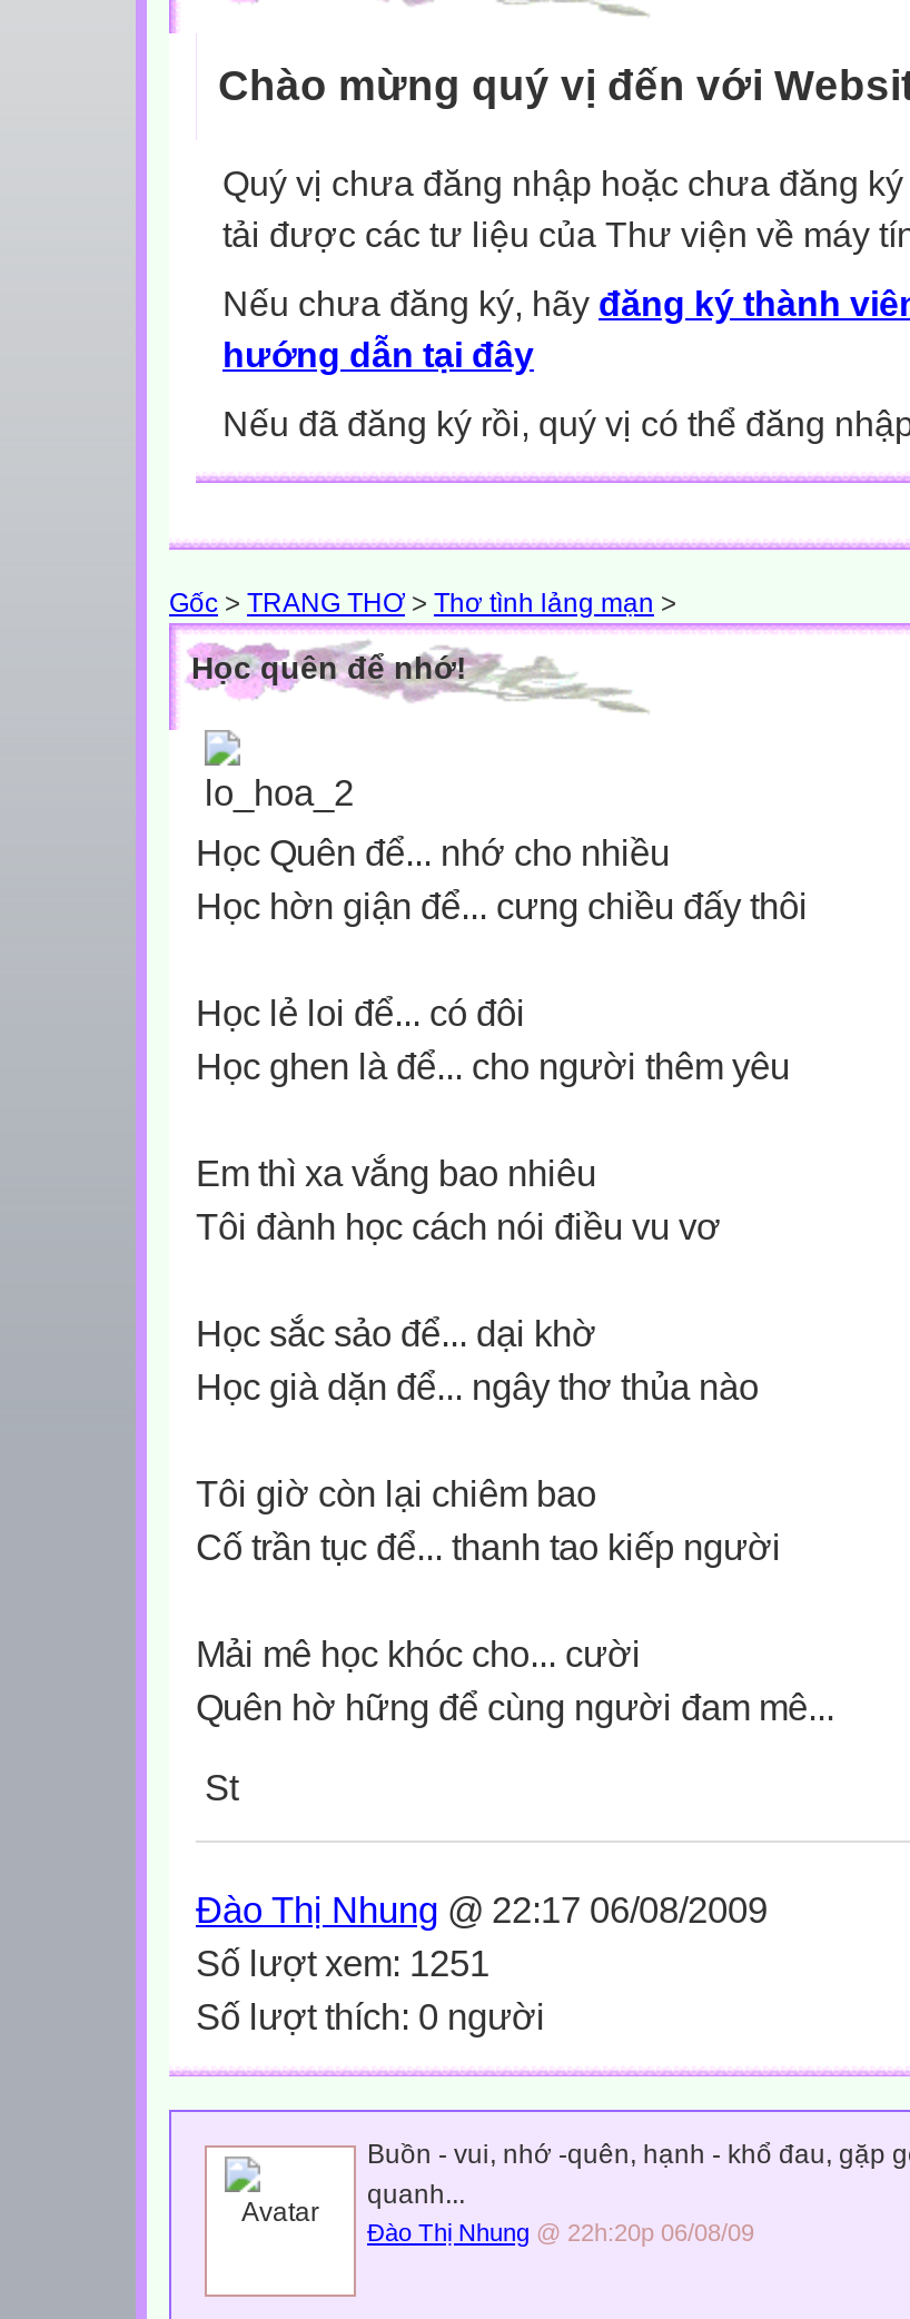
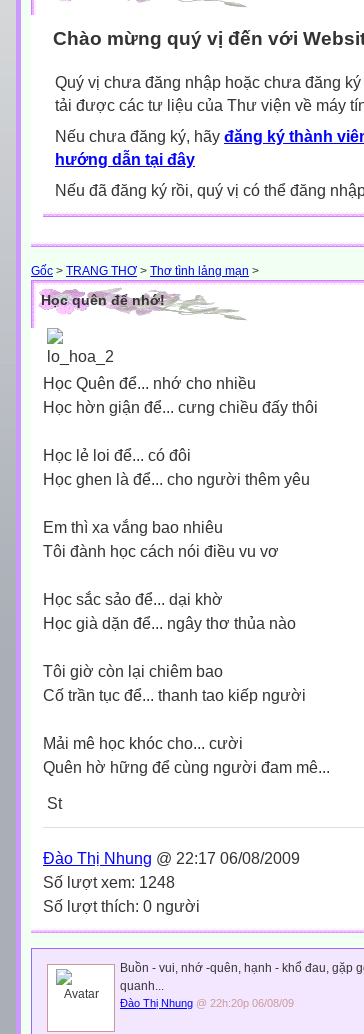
[196,1942,489,1982] Số lượt xem: 1251 -> [43,873,175,891] Số lượt xem: 1248

